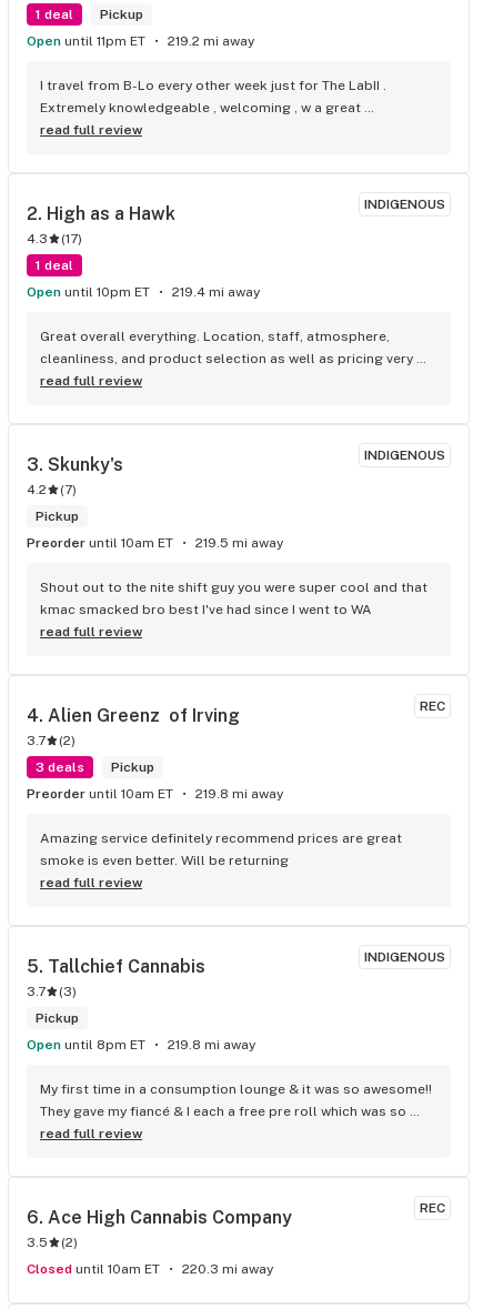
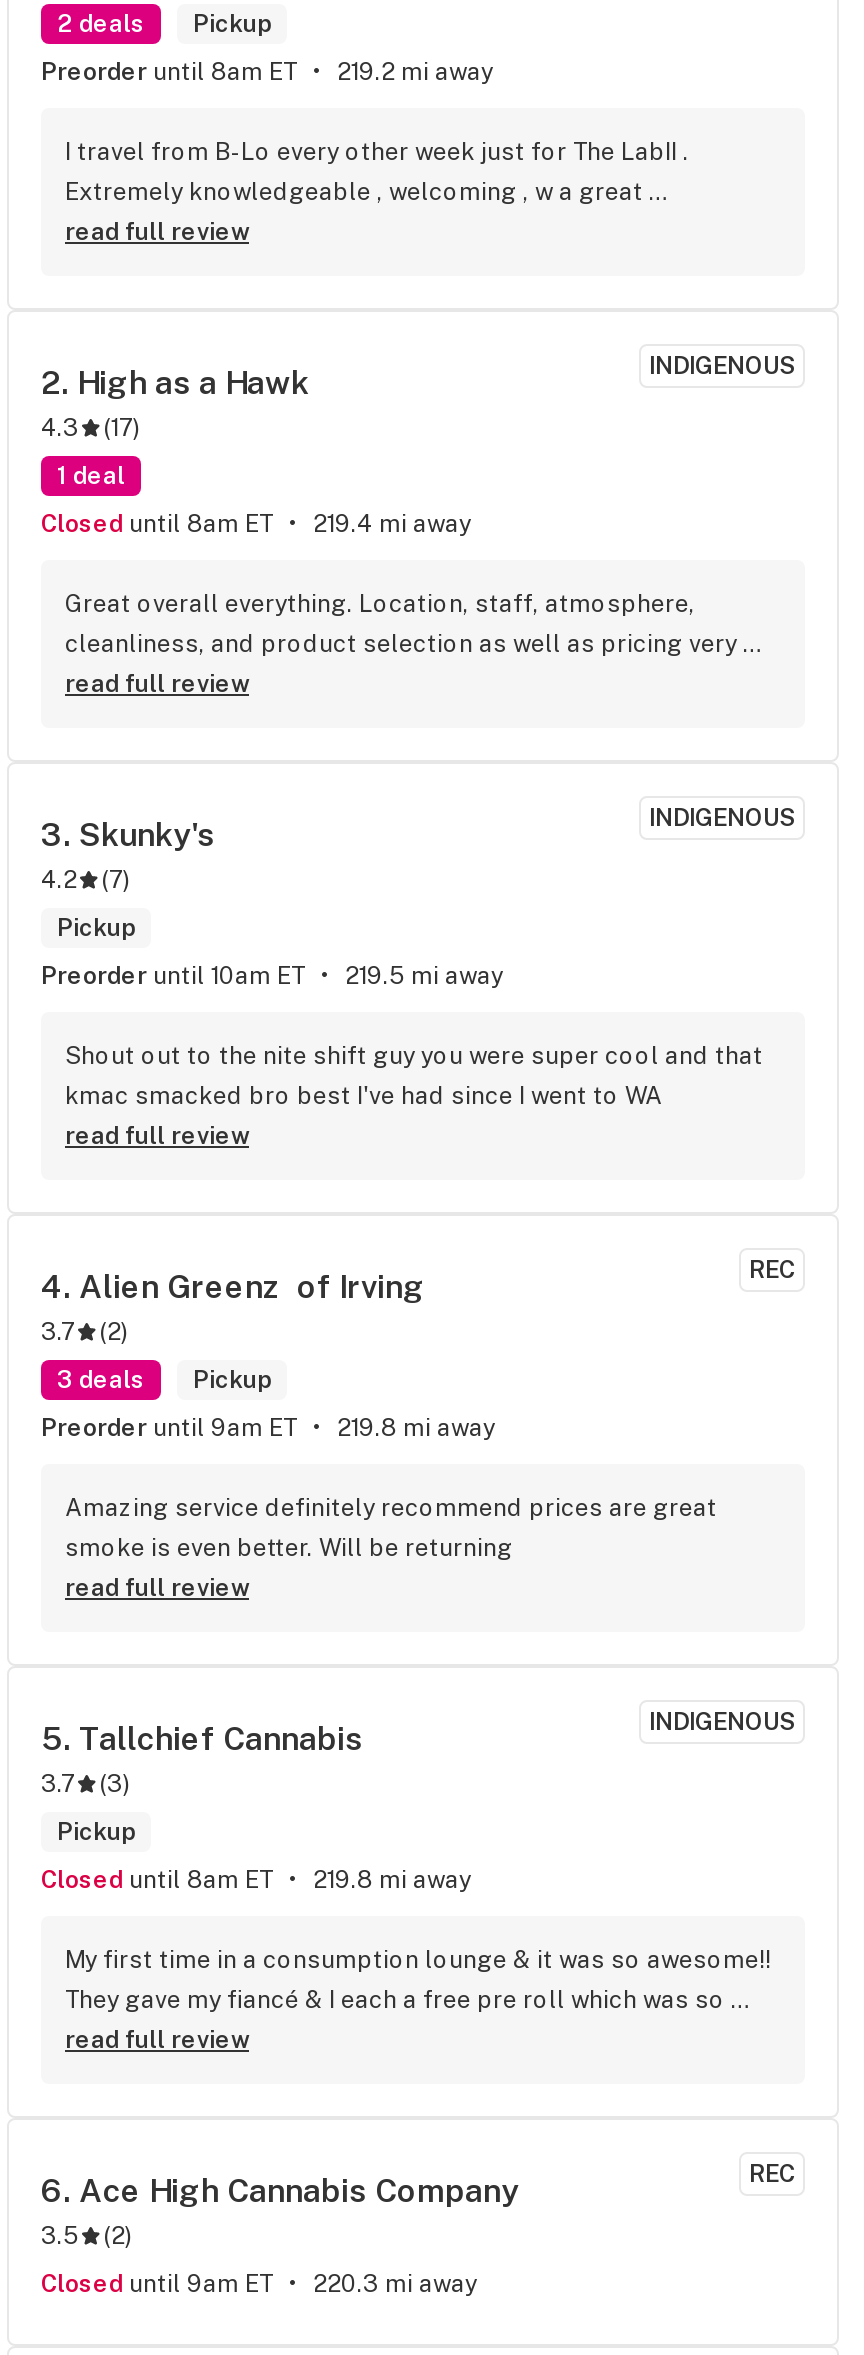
[36,7,143,22] 1 deal Pickup -> [57,10,271,38] 2 deals Pickup
[37,33,145,49] Open until 11pm ET -> [57,58,297,86] Preorder until 8am ET
[37,284,150,300] Open until 10pm ET -> [57,510,273,538] Closed until 8am ET
[36,786,173,802] Preorder until 10am ET -> [57,1414,297,1442] Preorder until 9am ET
[37,1037,145,1053] Open until 8pm ET -> [57,1866,273,1894] Closed until 8am ET
[36,1261,160,1277] Closed until 10am ET -> [57,2270,273,2298] Closed until 9am ET

